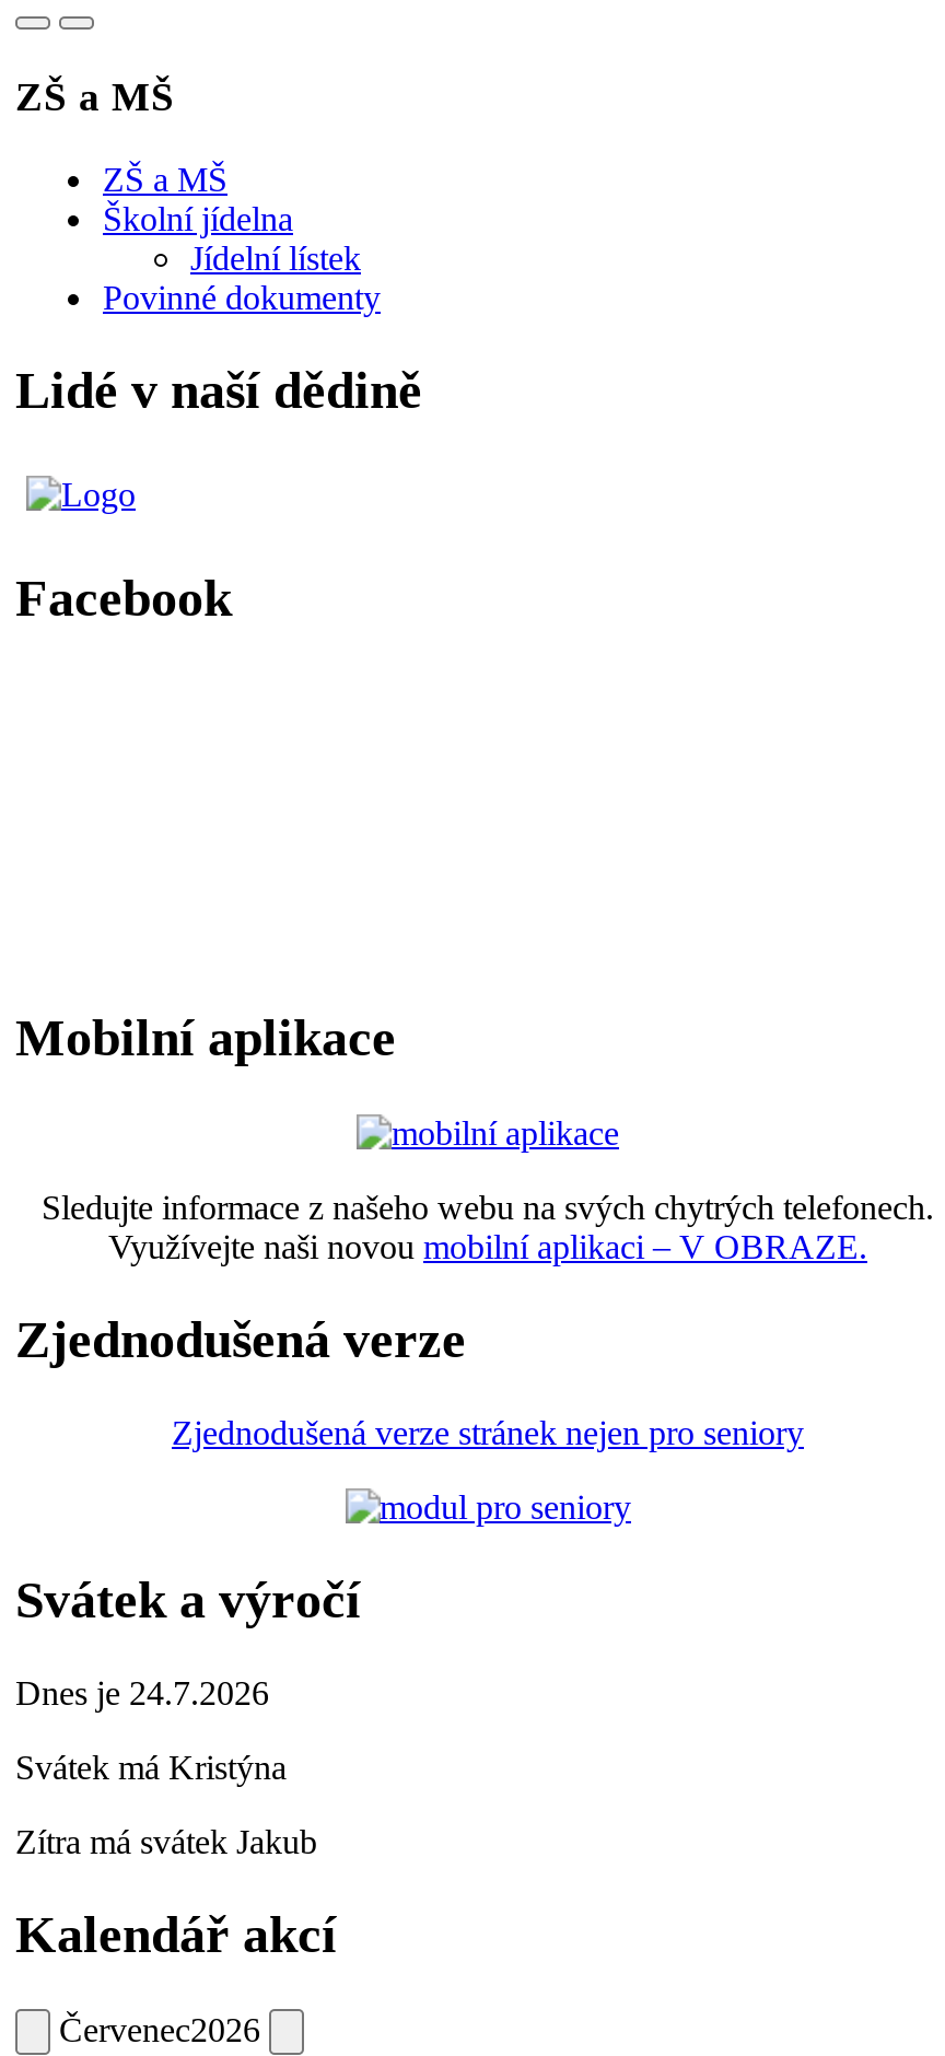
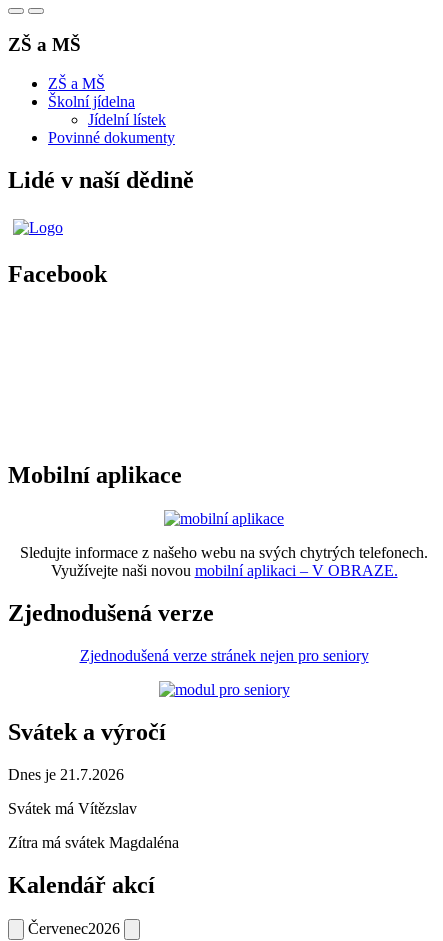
[15,1673,269,1711] Dnes je 24.7.2026 -> [8,766,124,783] Dnes je 21.7.2026
[15,1748,287,1785] Svátek má Kristýna -> [8,800,137,817] Svátek má Vítězslav
[15,1822,317,1859] Zítra má svátek Jakub -> [8,834,179,851] Zítra má svátek Magdaléna

